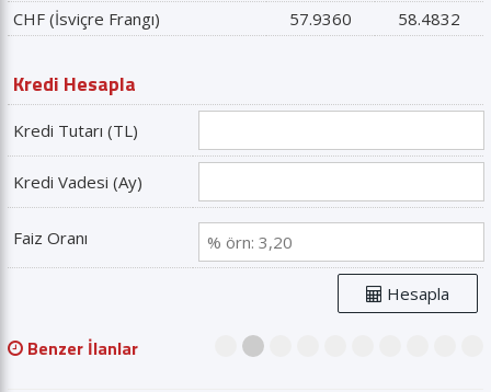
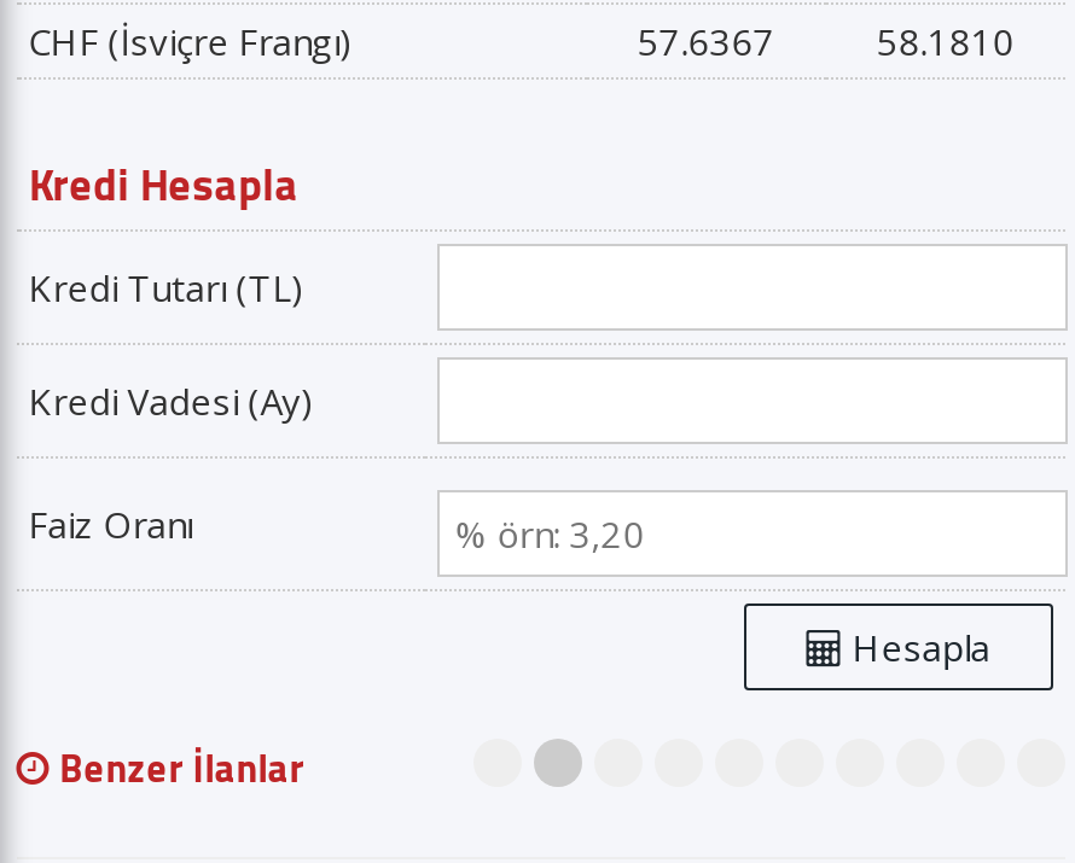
[289,8,351,30] 57.9360 -> [637,17,775,65] 57.6367
[398,8,460,30] 58.4832 -> [876,17,1014,65] 58.1810

